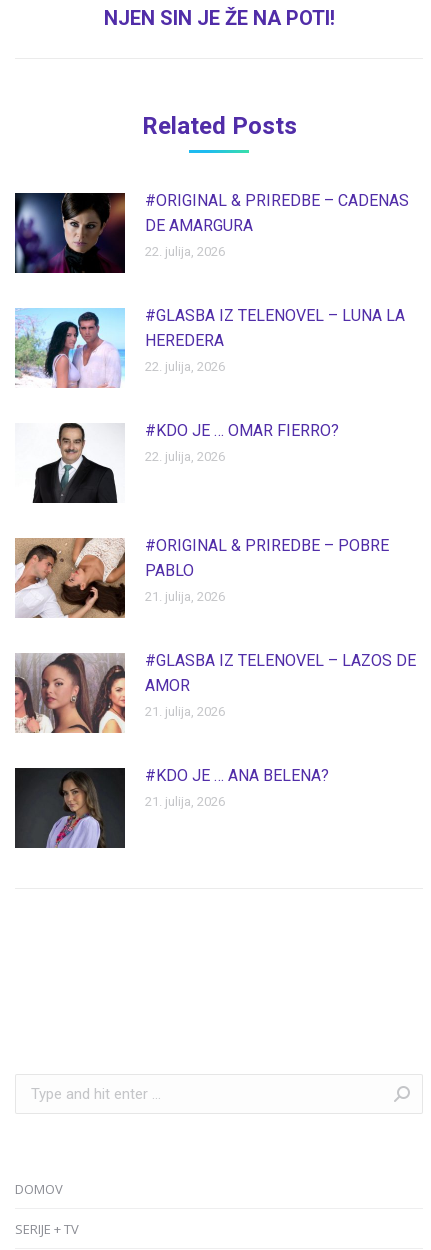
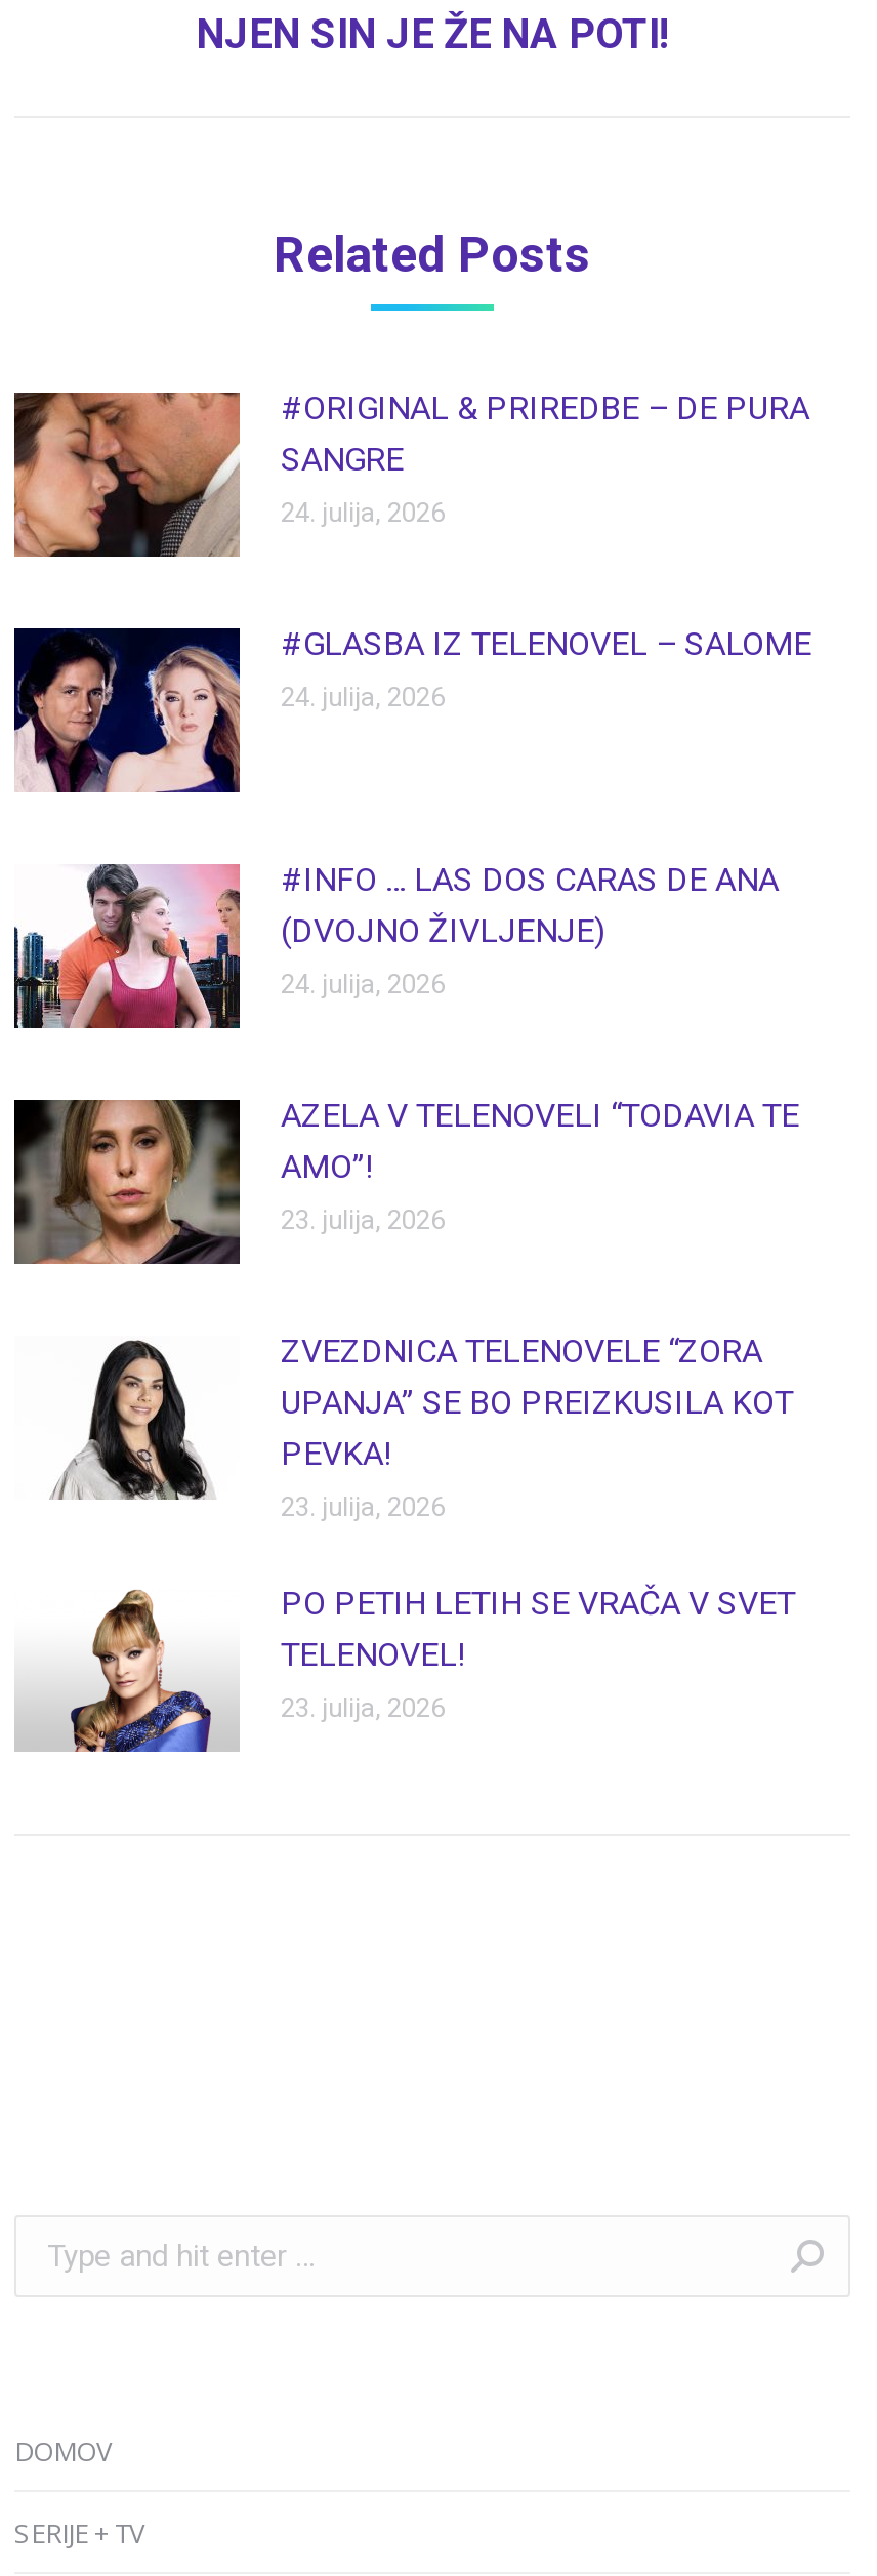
[14,191,409,274] [image] | #ORIGINAL & PRIREDBE – CADENAS | DE AMARGURA -> [12,389,809,559] [image] | #ORIGINAL & PRIREDBE – DE PURA | SANGRE
[145,244,225,259] 22. julija, 2026 -> [281,497,445,528] 24. julija, 2026
[14,306,405,388] [image] | #GLASBA IZ TELENOVEL – LUNA LA | HEREDERA -> [12,624,811,794] [image] | #GLASBA IZ TELENOVEL – SALOME
[145,359,225,374] 22. julija, 2026 -> [281,682,445,713] 24. julija, 2026
[15,421,339,504] [image] | #KDO JE … OMAR FIERRO? -> [12,860,779,1030] [image] | #INFO … LAS DOS CARAS DE ANA | (DVOJNO ŽIVLJENJE)
[145,449,225,464] 22. julija, 2026 -> [281,969,445,1000] 24. julija, 2026
[14,536,389,619] [image] | #ORIGINAL & PRIREDBE – POBRE | PABLO -> [12,1096,799,1266] [image] | AZELA V TELENOVELI “TODAVIA TE | AMO”!
[145,589,225,604] 21. julija, 2026 -> [281,1204,445,1235] 23. julija, 2026
[14,651,416,734] [image] | #GLASBA IZ TELENOVEL – LAZOS DE | AMOR -> [14,1332,793,1500] [image] | ZVEZDNICA TELENOVELE “ZORA | UPANJA” SE BO PREIZKUSILA KOT | PEVKA!
[145,704,225,719] 21. julija, 2026 -> [281,1491,445,1522] 23. julija, 2026
[14,766,329,849] [image] | #KDO JE … ANA BELENA? -> [14,1584,795,1754] [image] | PO PETIH LETIH SE VRAČA V SVET | TELENOVEL!
[145,794,225,809] 21. julija, 2026 -> [281,1692,445,1723] 23. julija, 2026

